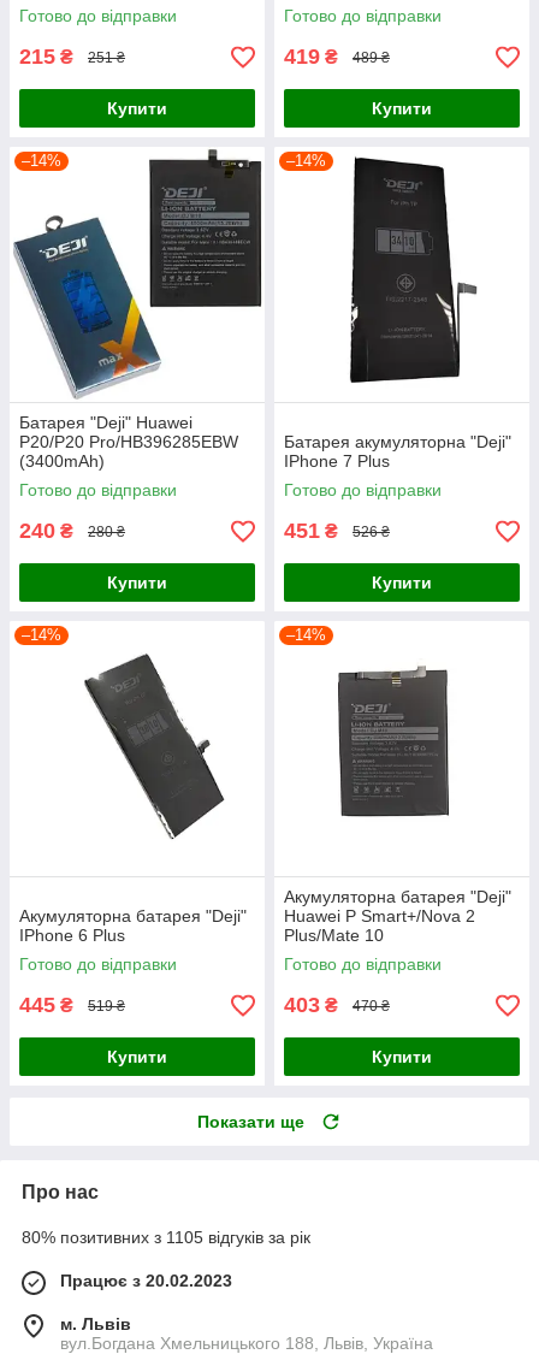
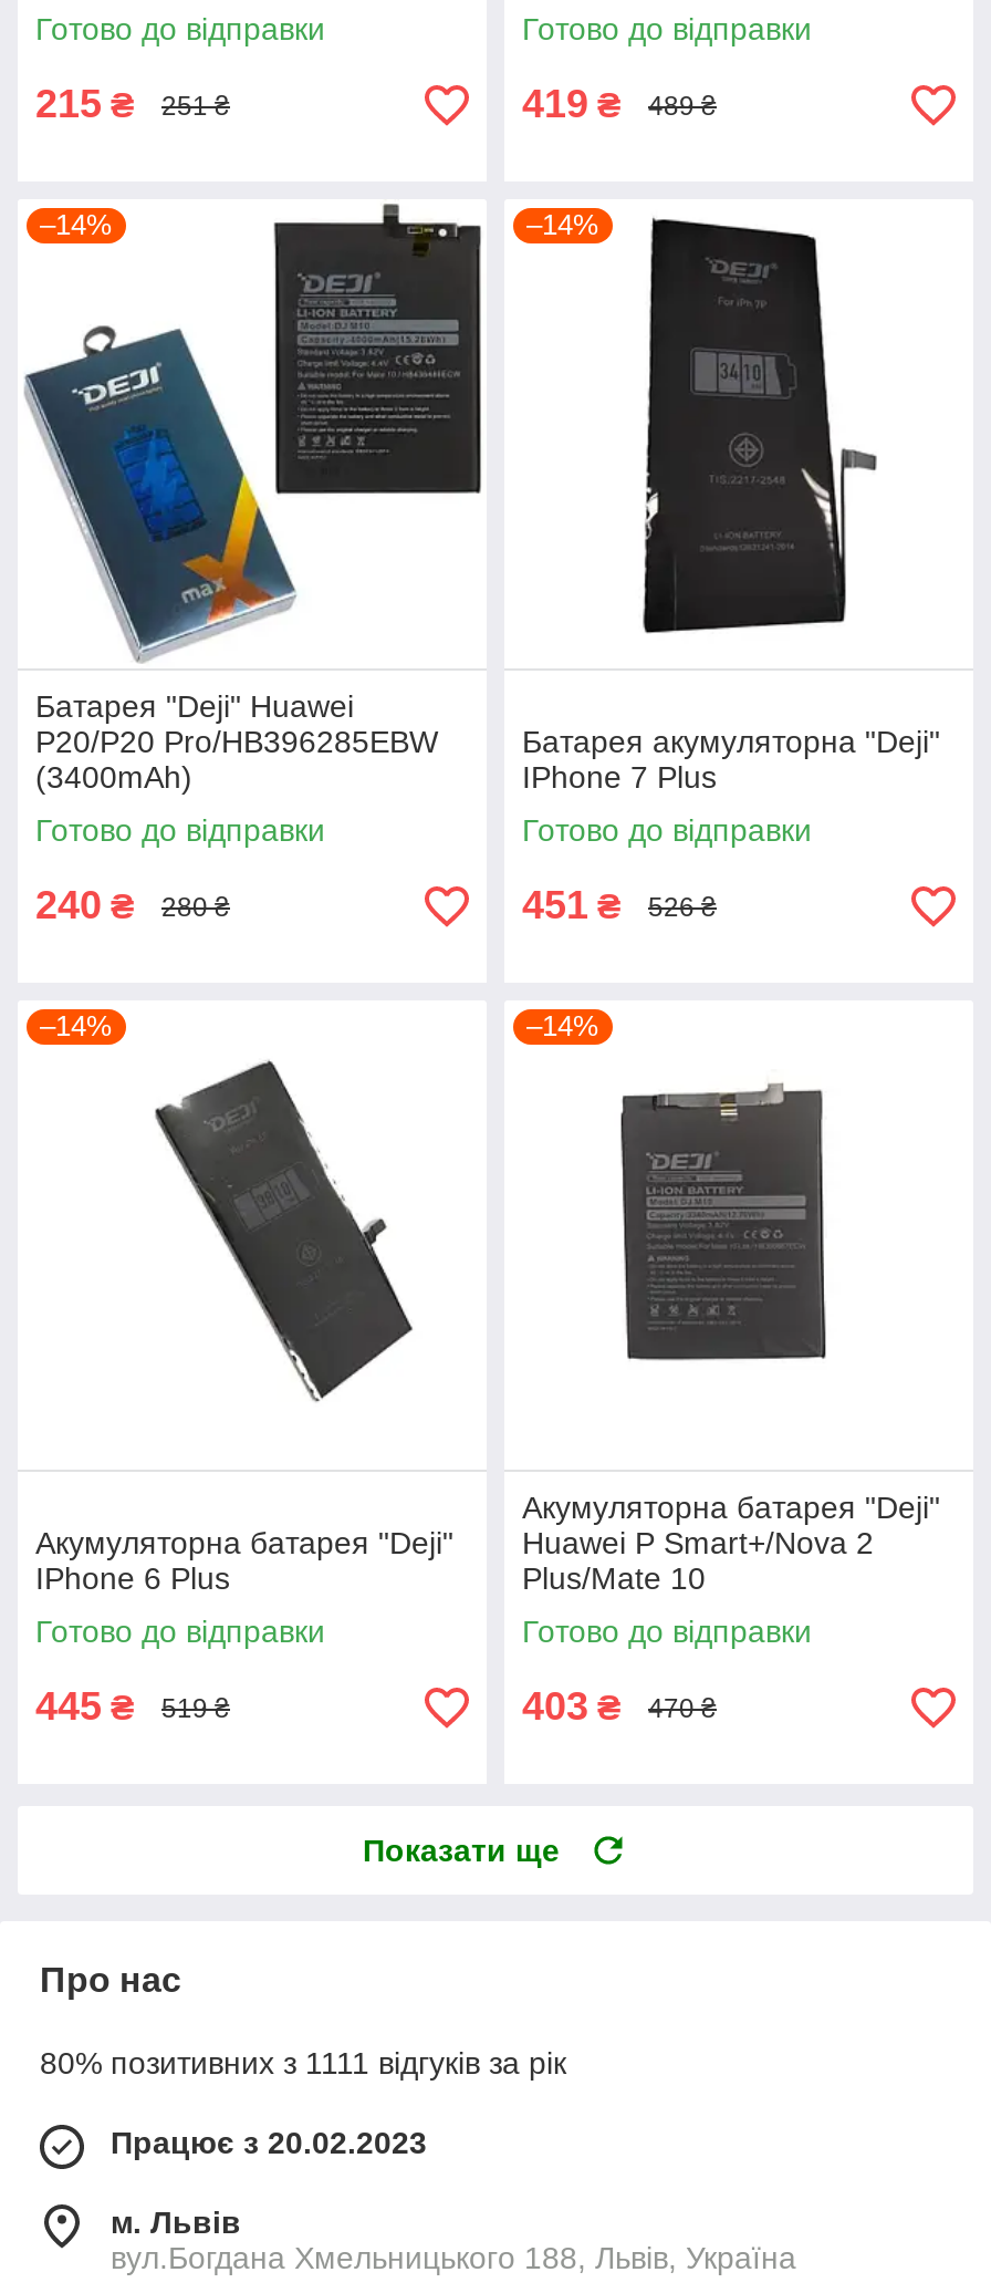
[107,99,167,118] Купити -> none
[372,99,432,118] Купити -> none
[107,573,167,592] Купити -> none
[372,573,432,592] Купити -> none
[107,1047,167,1066] Купити -> none
[372,1047,432,1066] Купити -> none
[22,1228,310,1247] 80% позитивних з 1105 відгуків за рік -> [40,2045,566,2081] 80% позитивних з 1111 відгуків за рік

